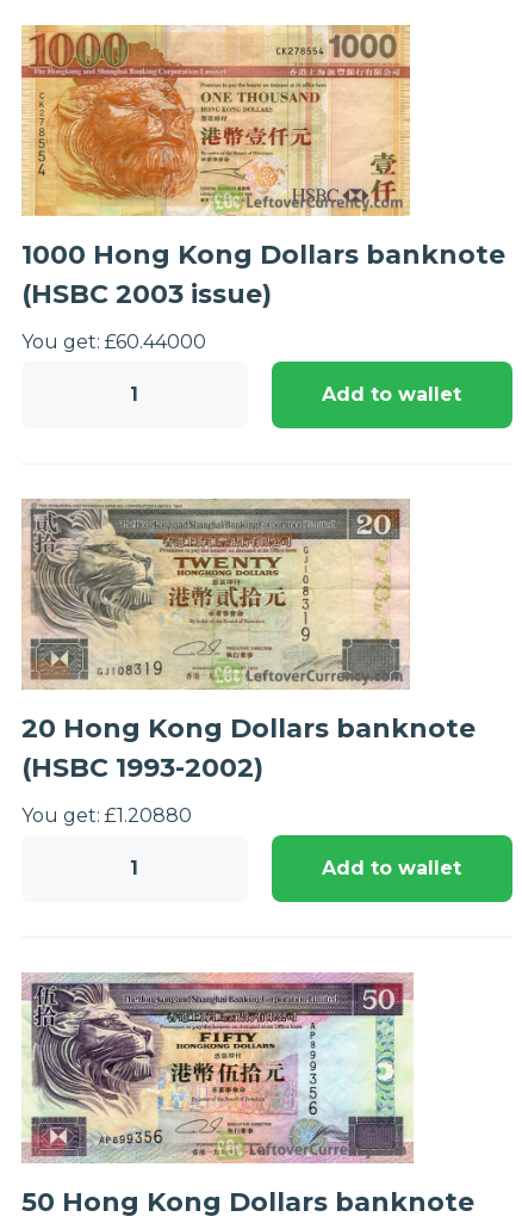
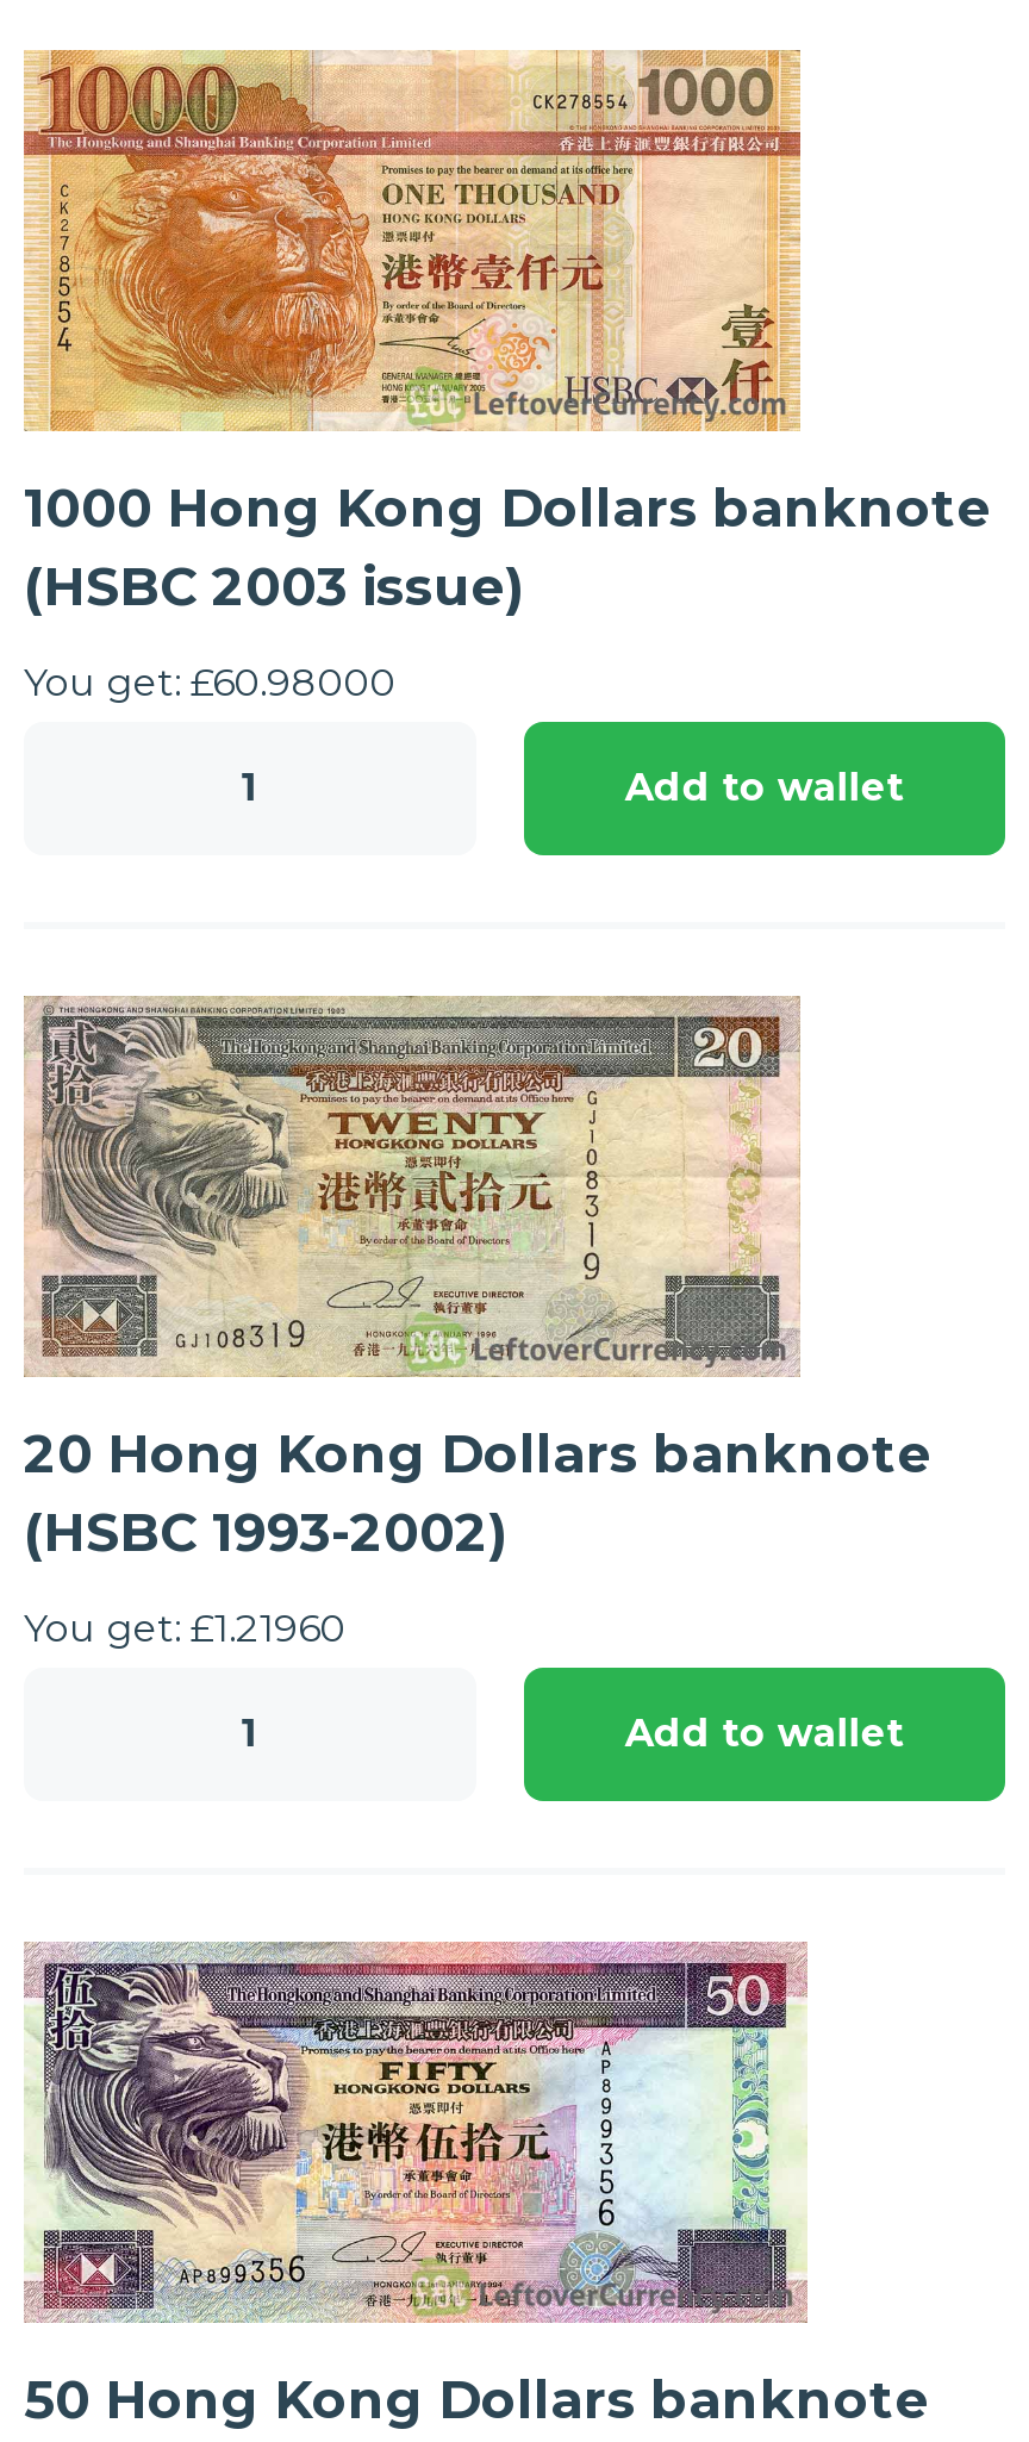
[21,331,206,353] You get: £60.44000 -> [24,660,395,705] You get: £60.98000
[21,804,192,827] You get: £1.20880 -> [24,1606,345,1651] You get: £1.21960

